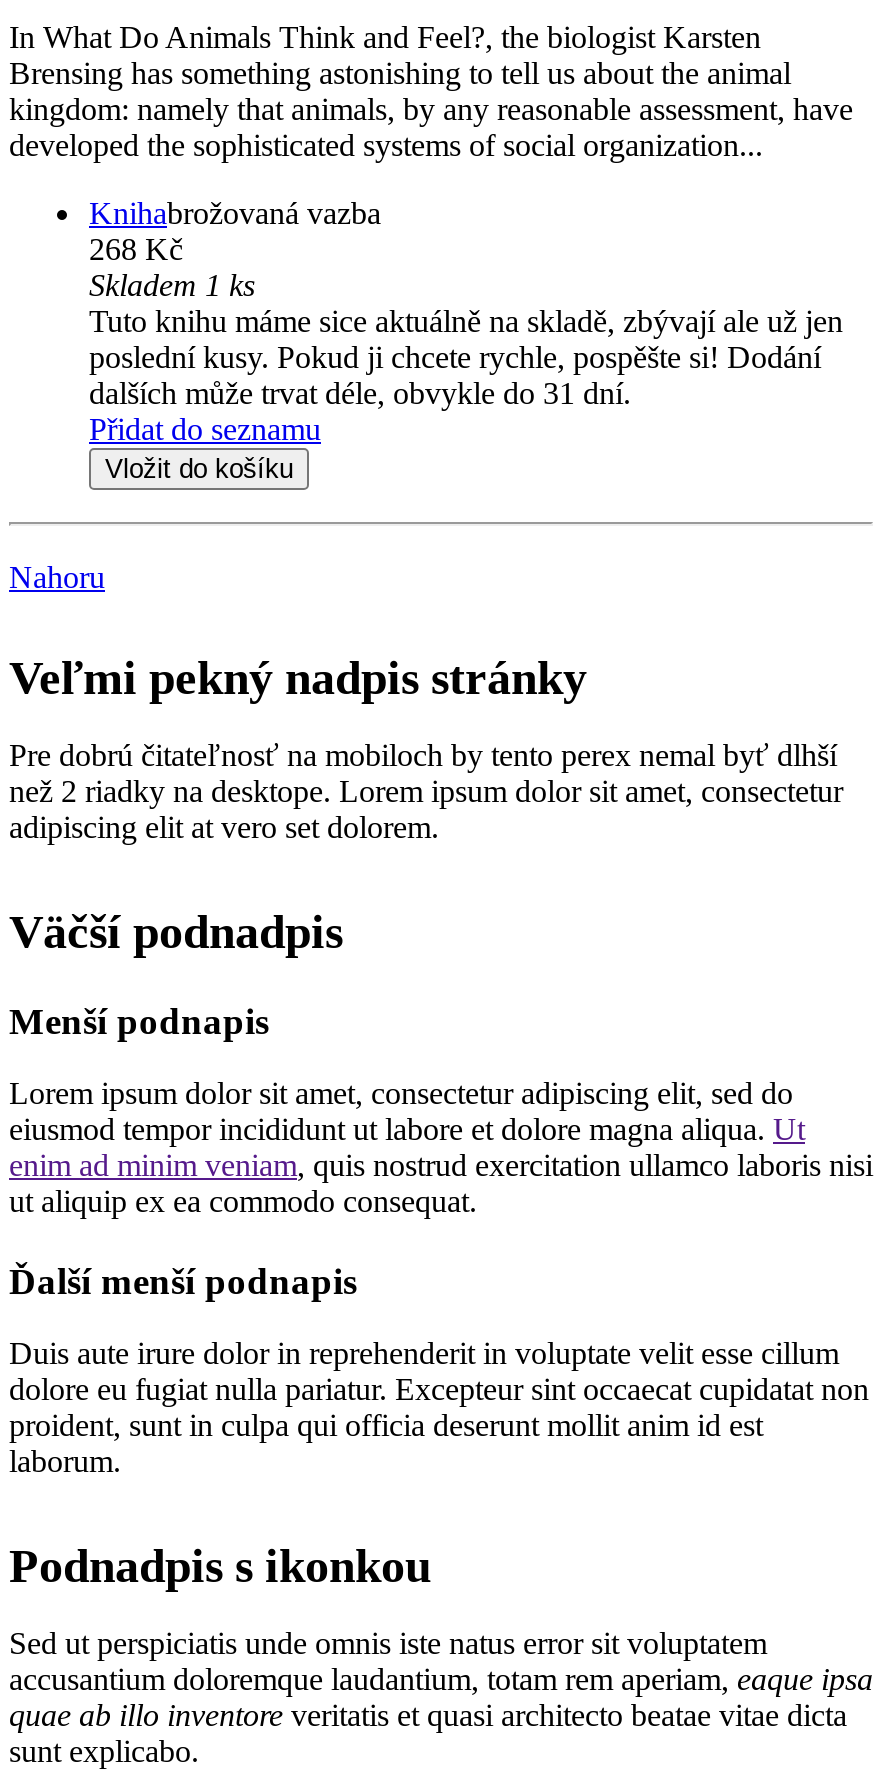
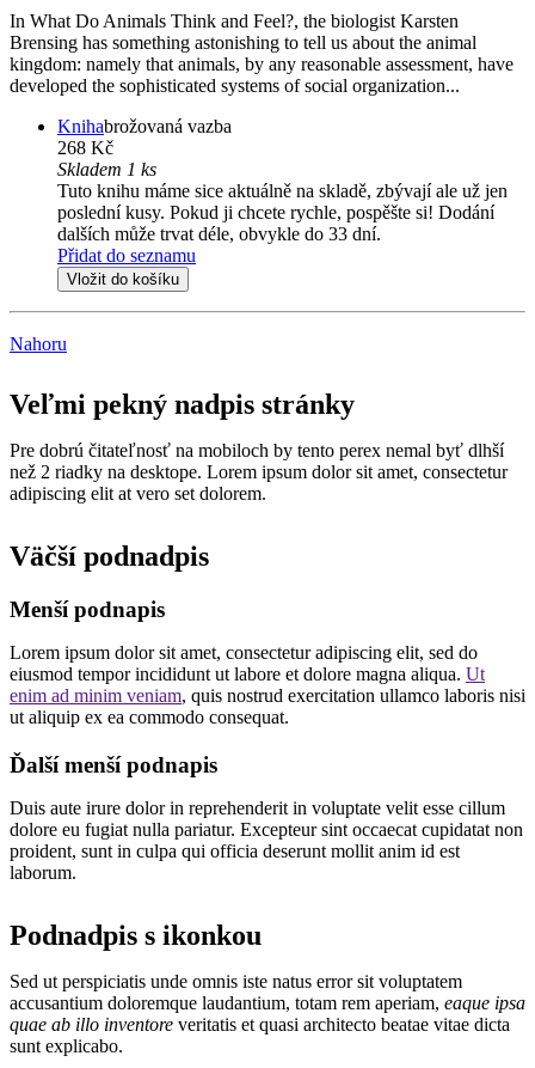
[89,377,631,411] dalších může trvat déle, obvykle do 31 dní. -> [57,224,381,244] dalších může trvat déle, obvykle do 33 dní.

